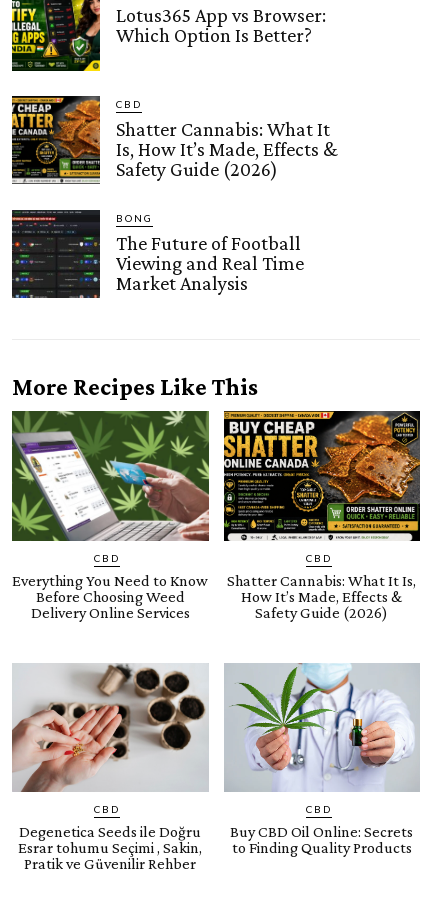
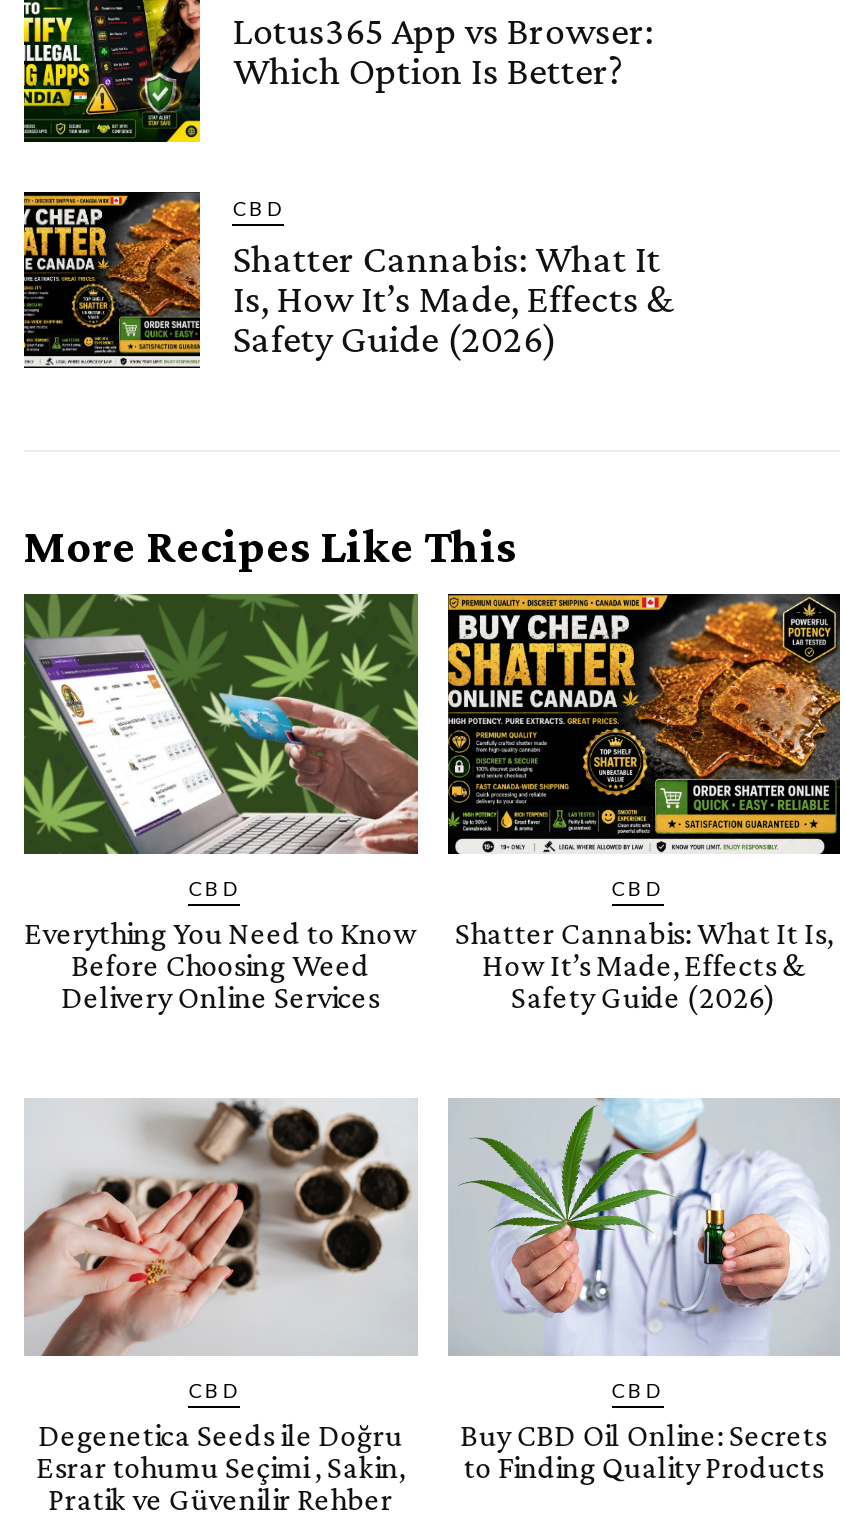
[11,210,304,298] [image] | BONG | The Future of Football | Viewing and Real Time | Market Analysis -> none

